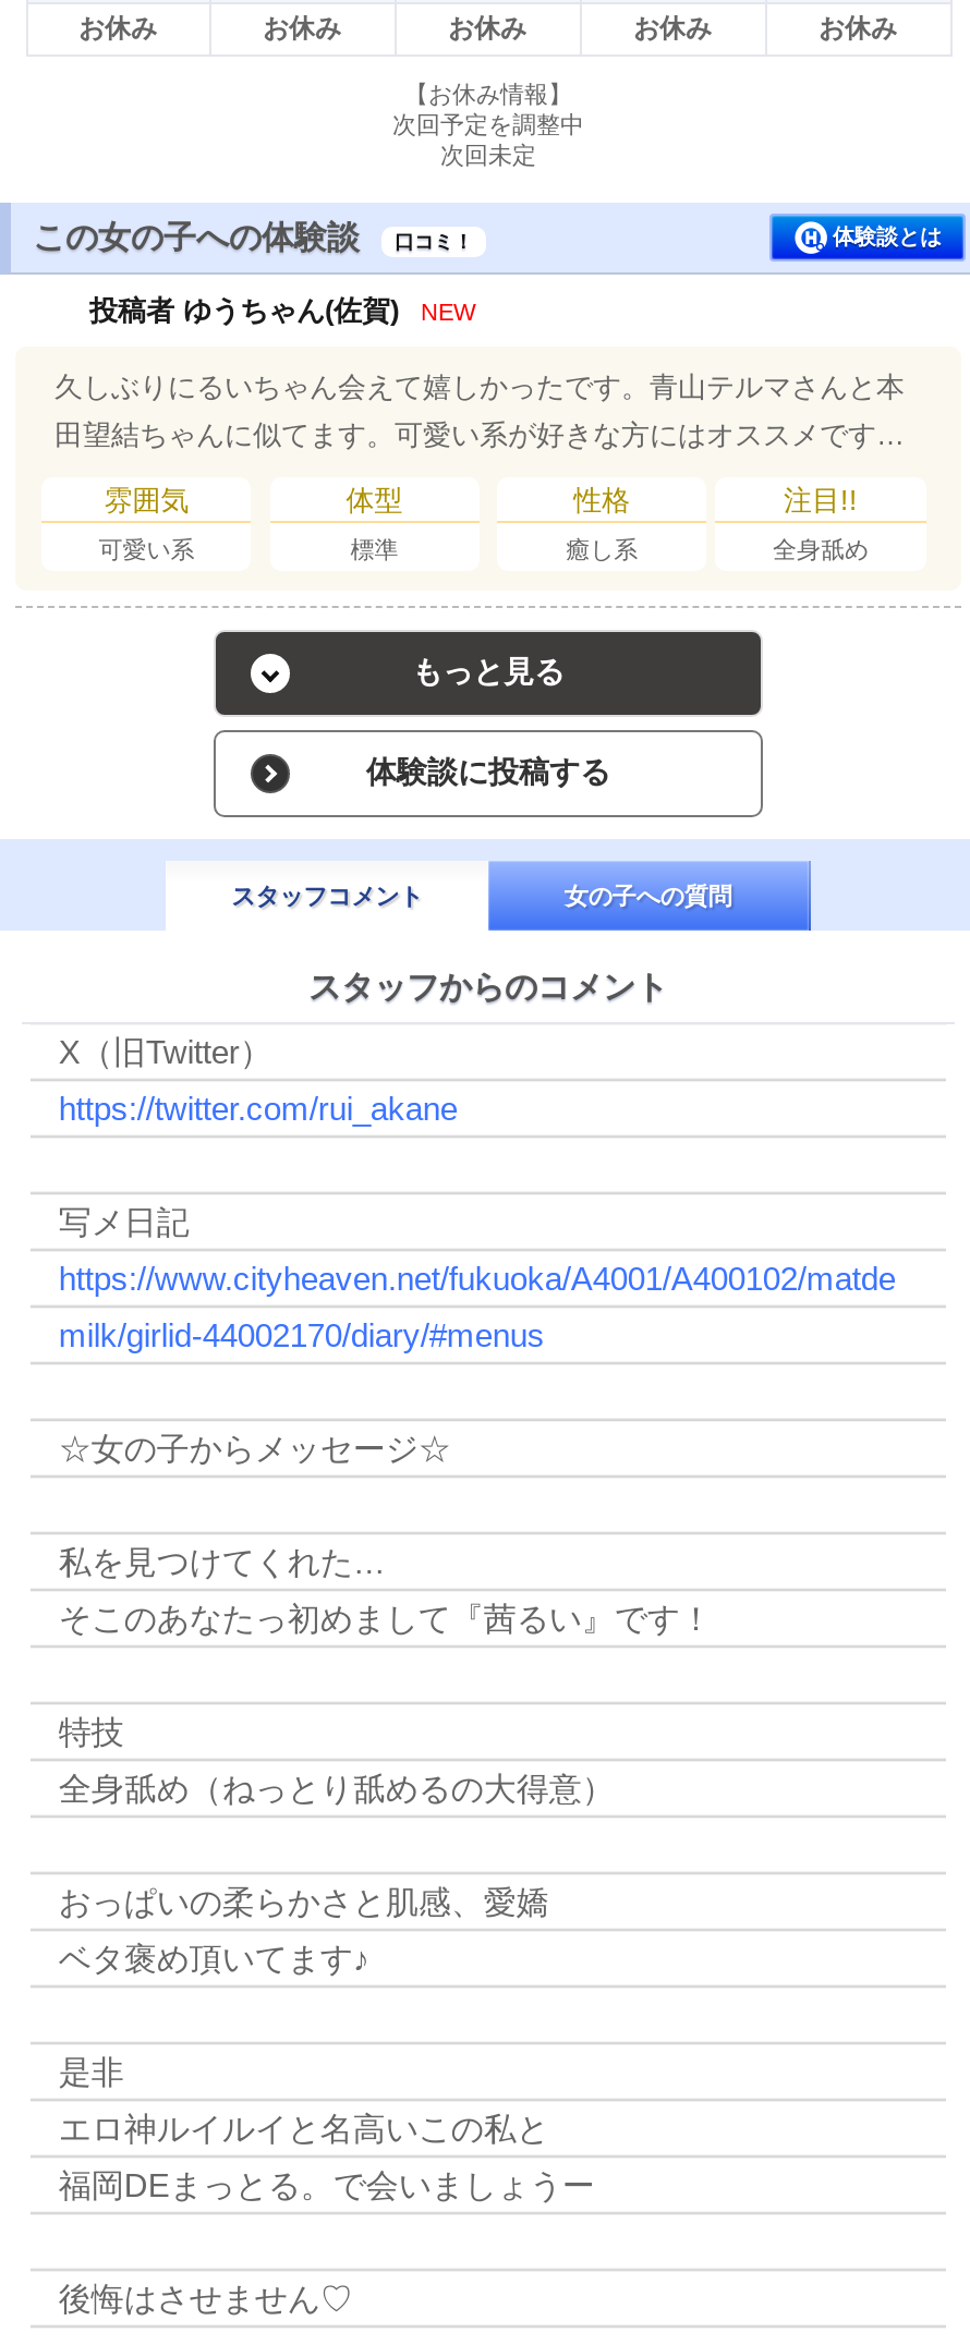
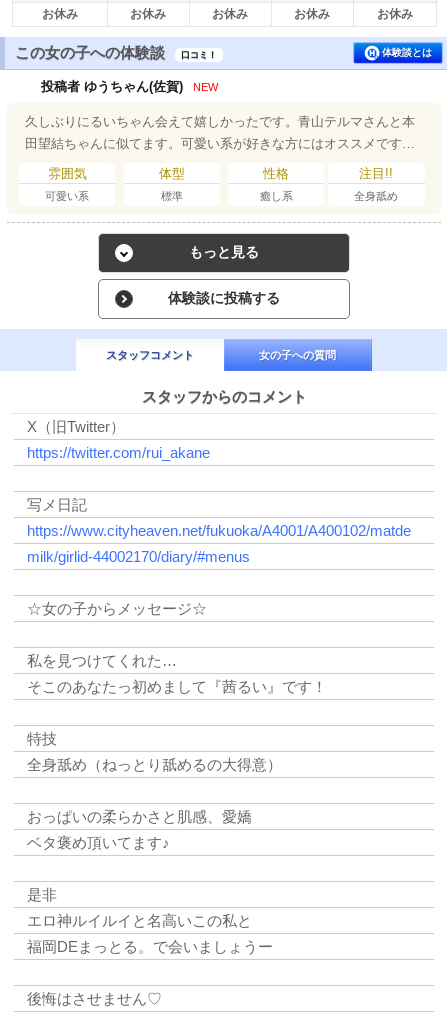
[392,81,584,168] 【お休み情報】 | 次回予定を調整中 | 次回未定 -> none

